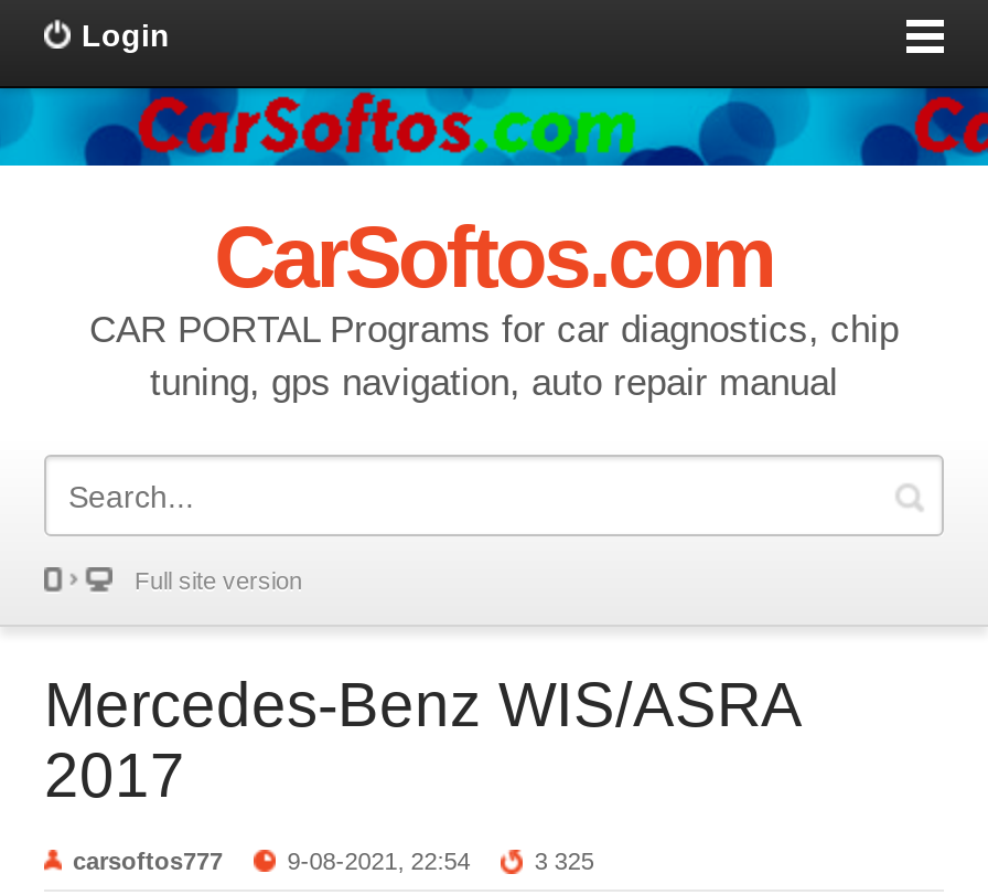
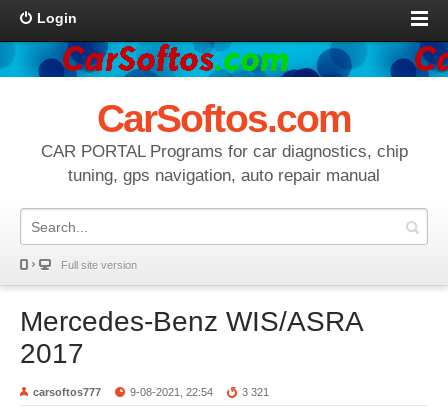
[535,848,594,874] 3 325 -> [242,386,269,398] 3 321

